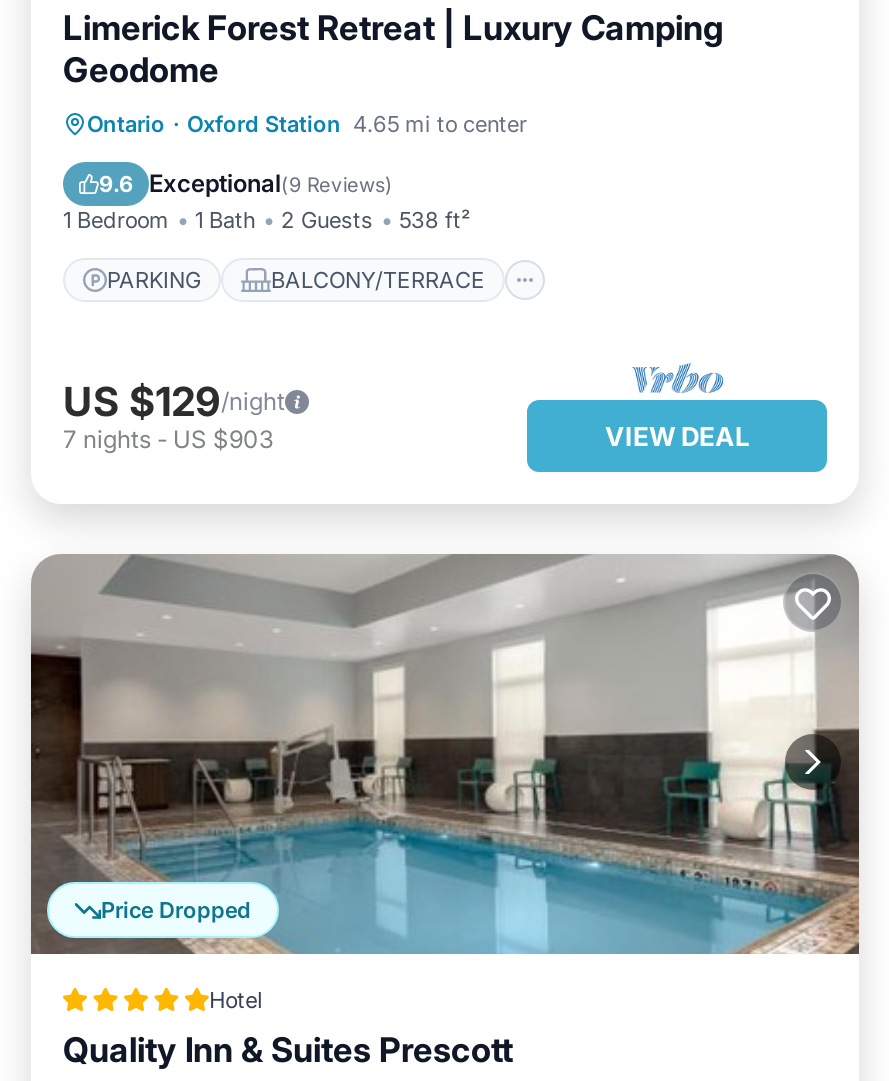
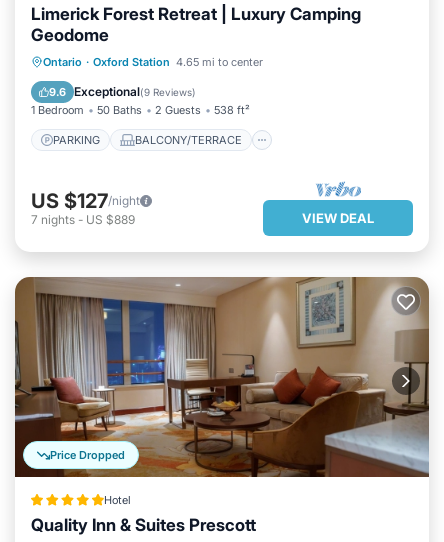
[195,207,255,235] 1 Bath -> [97,103,142,117] 50 Baths
[63,378,285,426] US $129/night -> [31,189,140,213] US $127/night
[63,424,273,454] 7 nights - US $903 -> [31,212,135,227] 7 nights - US $889
[29,554,859,956] [image] -> [15,277,429,478] [image]

